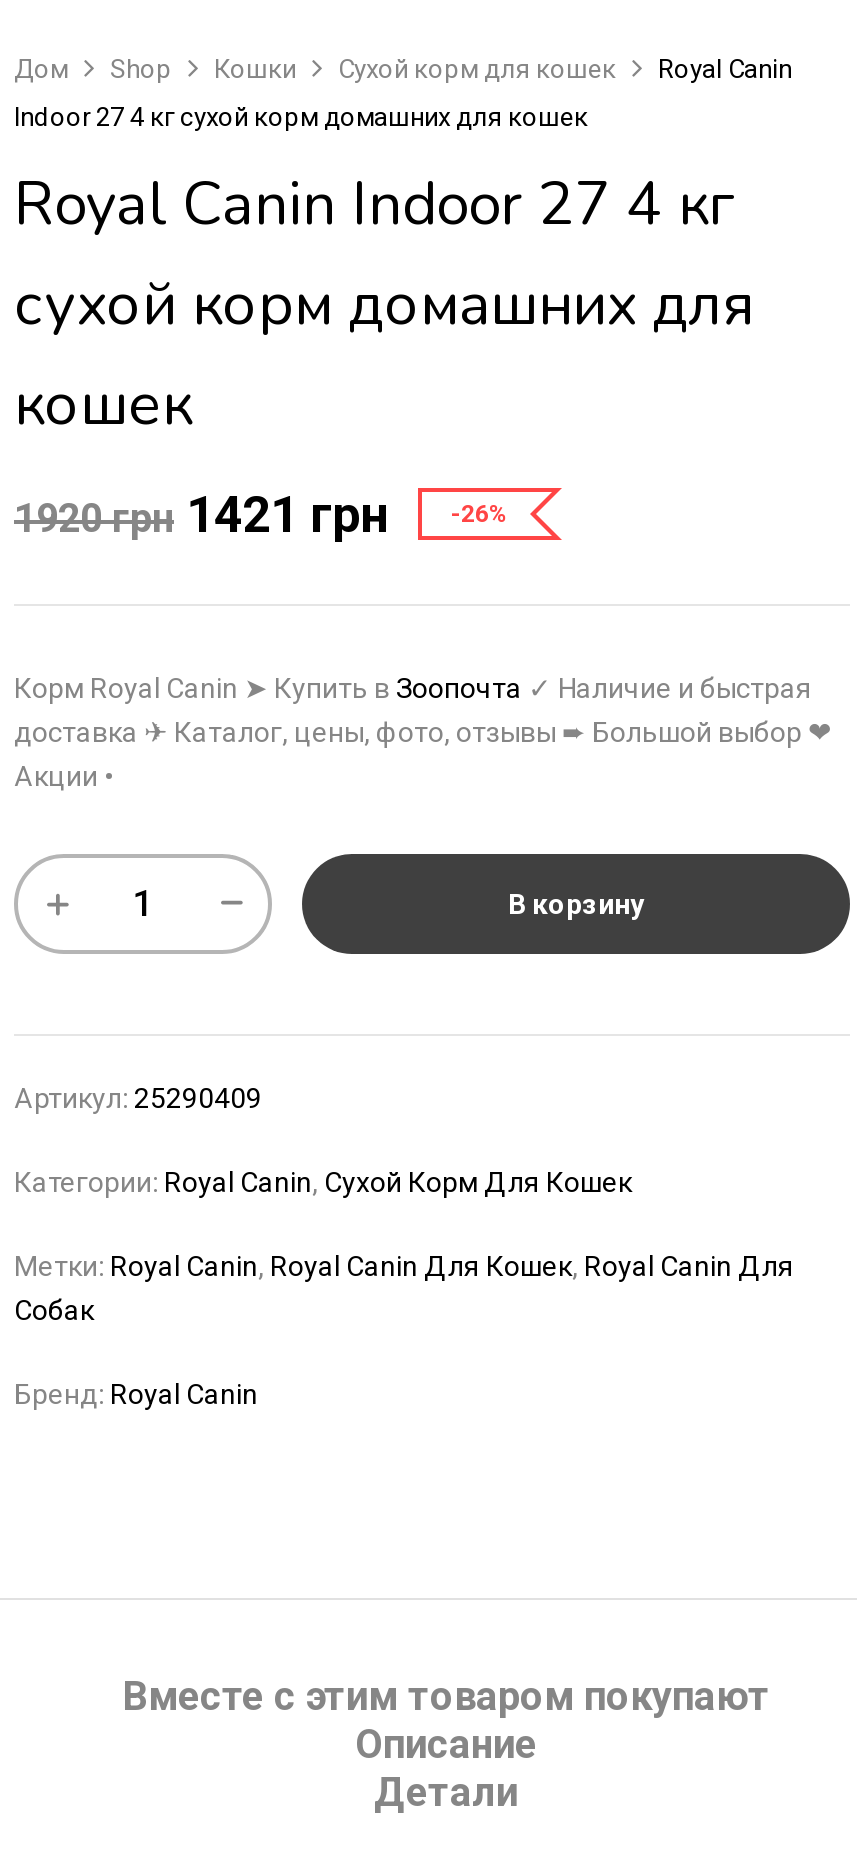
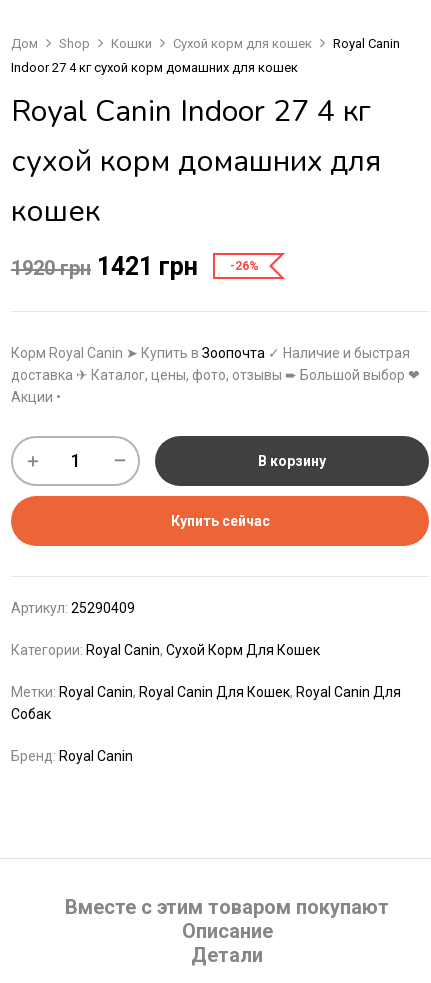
none -> [170,513,269,529] Купить сейчас

